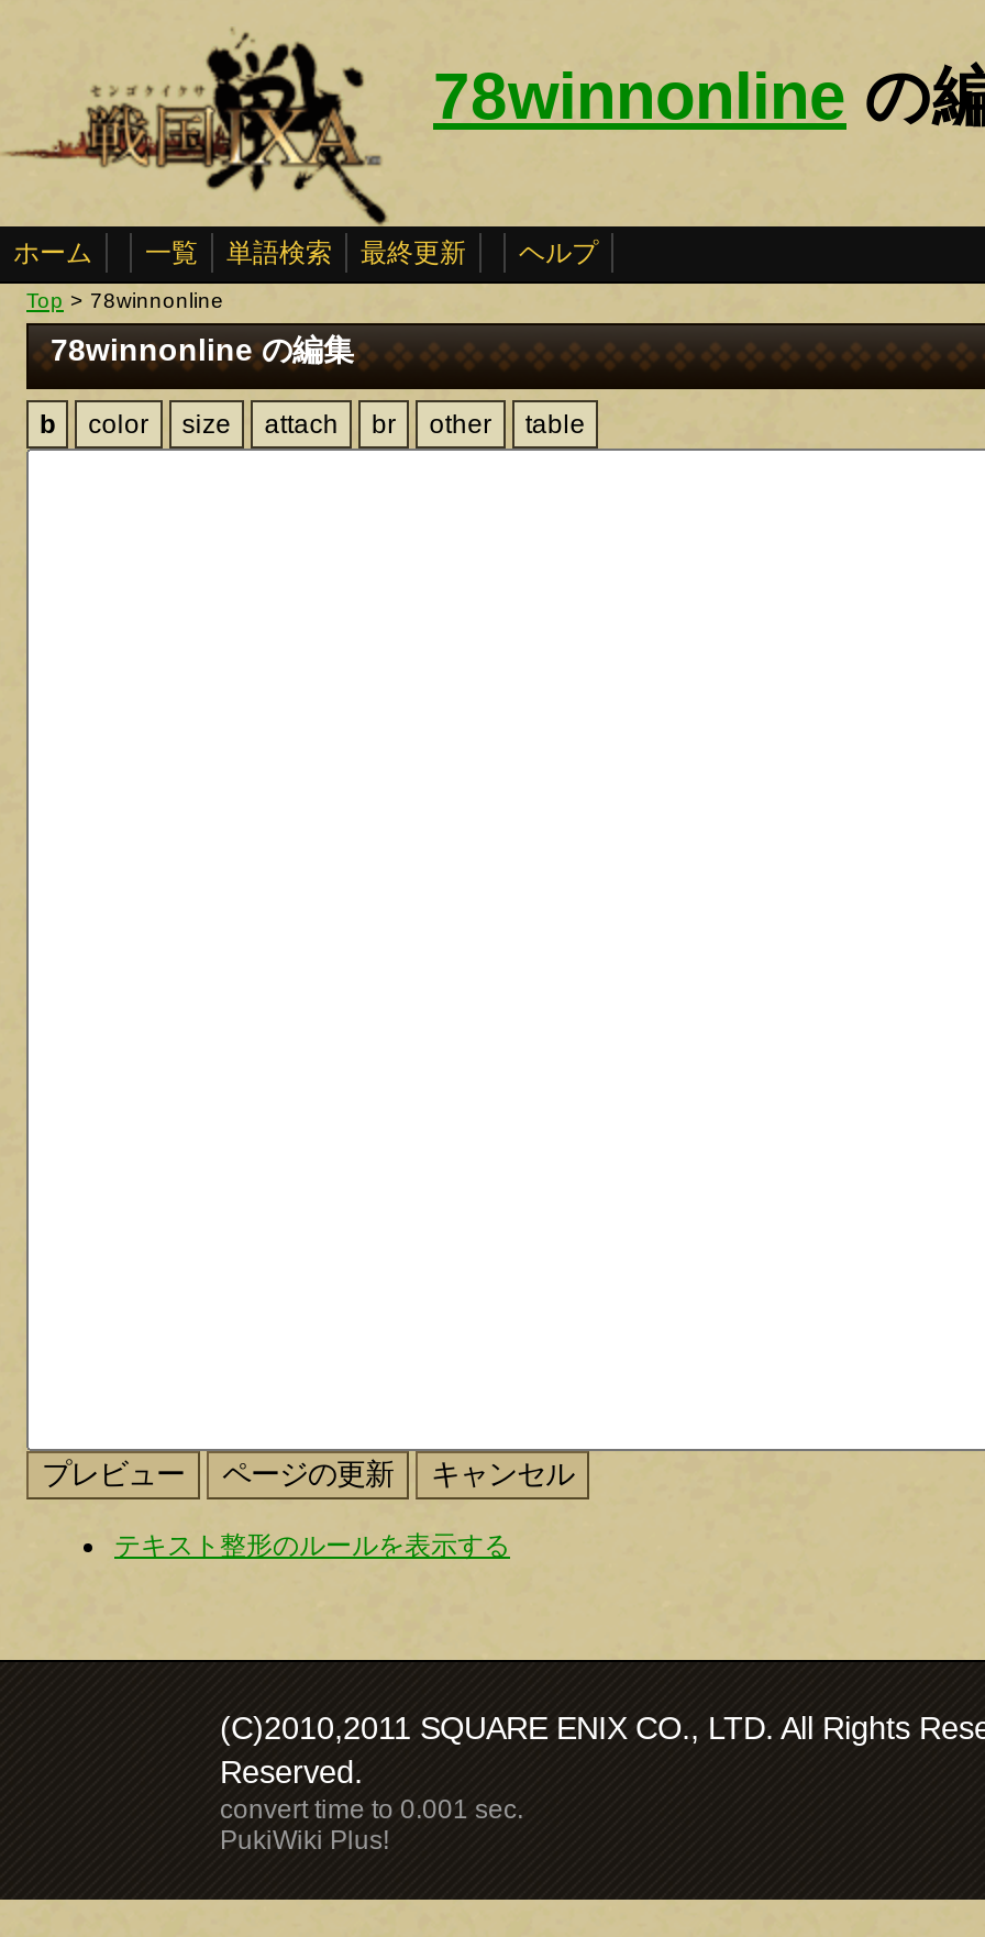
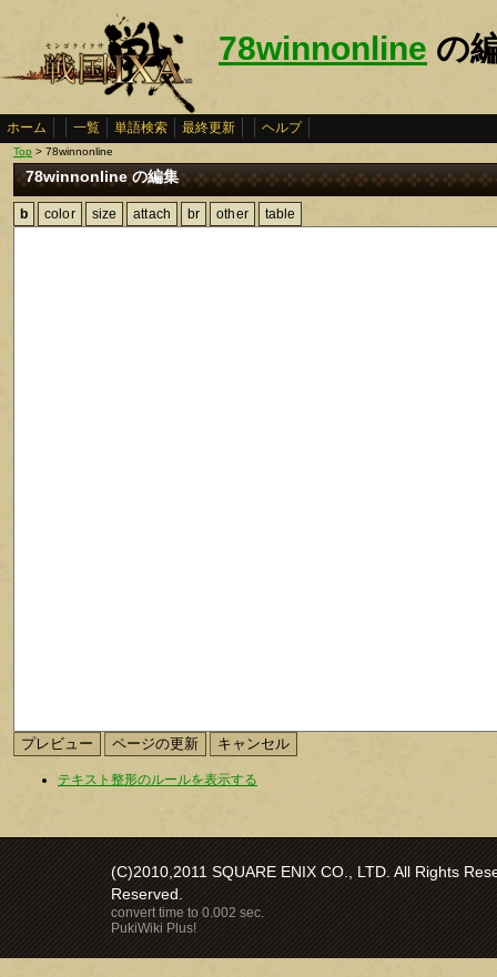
[220,1794,523,1825] convert time to 0.001 sec. -> [111,905,264,920] convert time to 0.002 sec.

